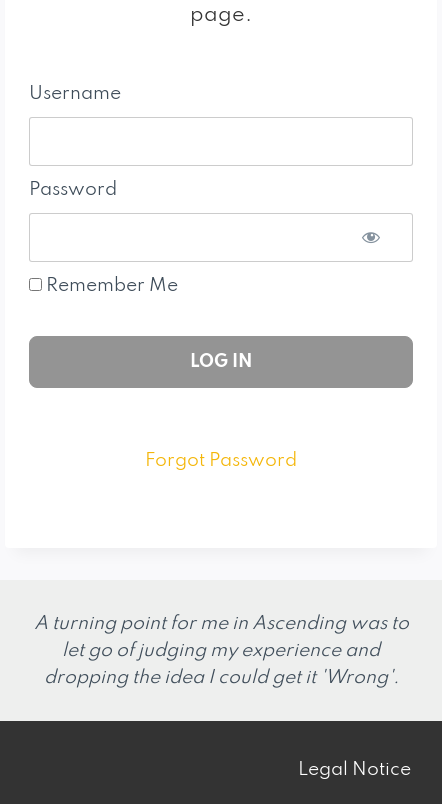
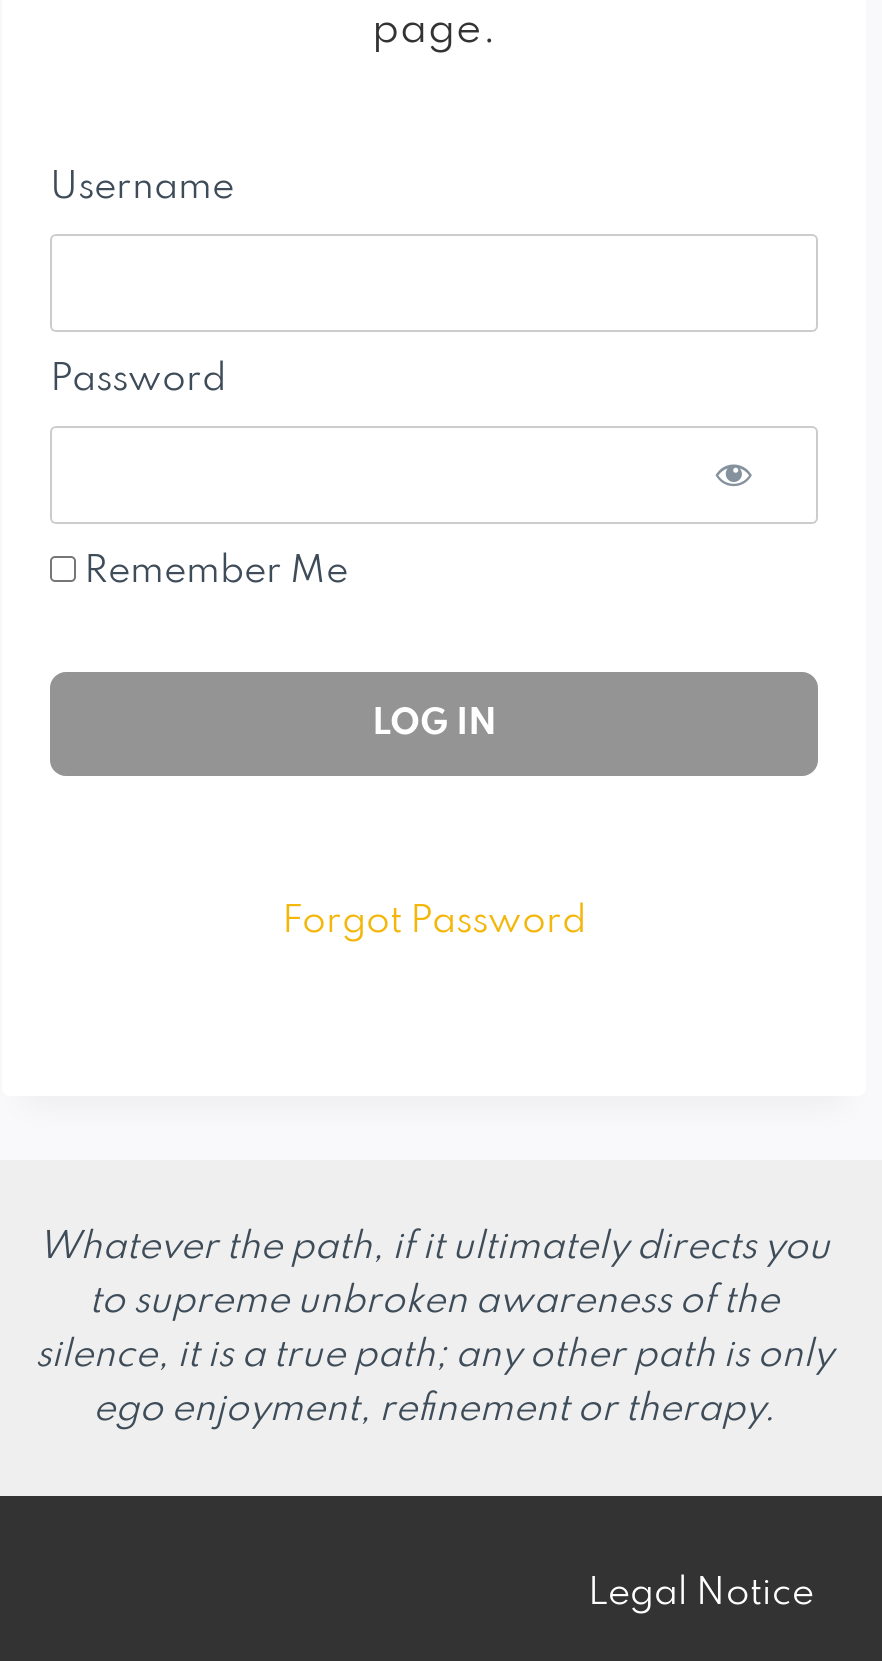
[33,614,408,687] A turning point for me in Ascending was to | let go of judging my experience and | dropping the idea I could get it 'Wrong'. -> [35,1228,833,1428] Whatever the path, if it ultimately directs you | to supreme unbroken awareness of the | silence, it is a true path; any other path is only | ego enjoyment, refinement or therapy.

